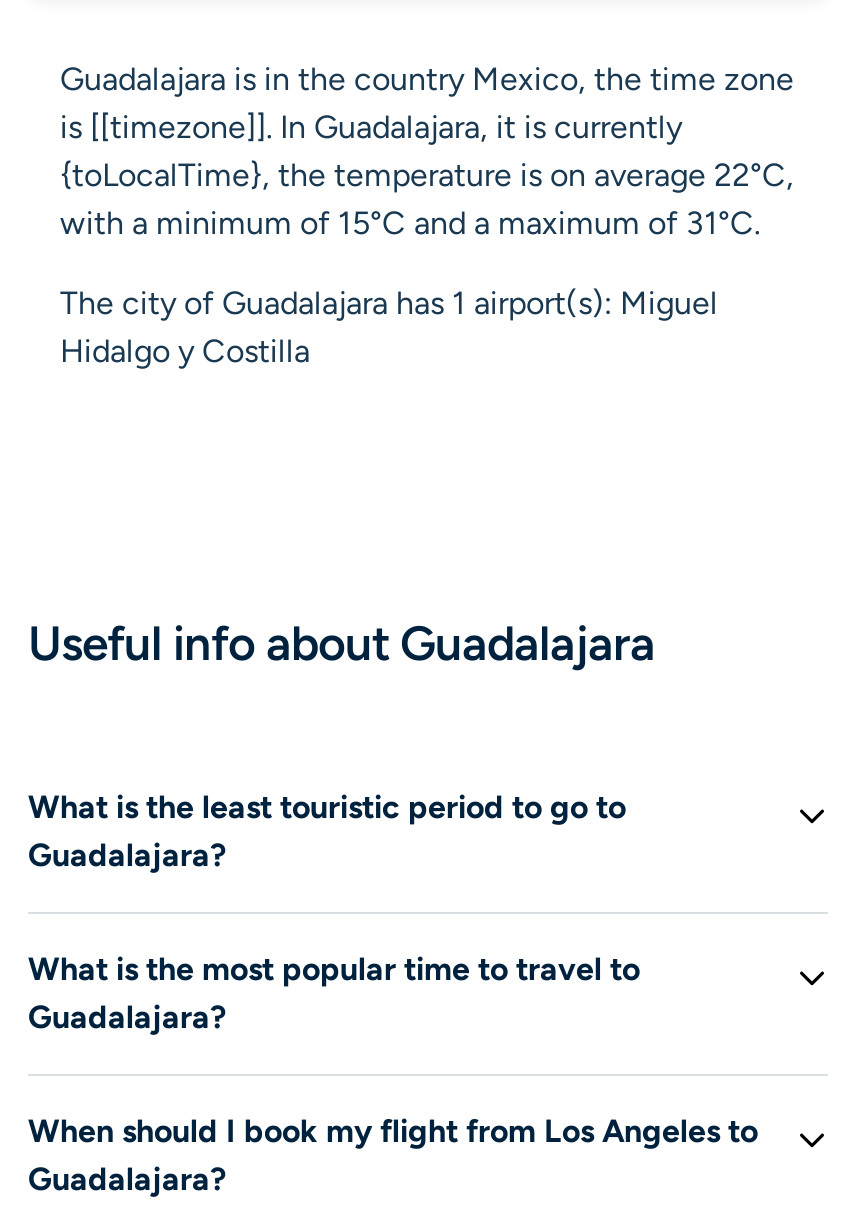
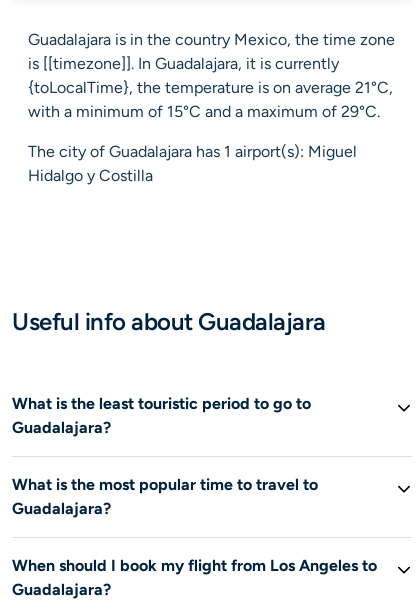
[60,156,794,194] {toLocalTime}, the temperature is on average 22°C, -> [28,78,393,97] {toLocalTime}, the temperature is on average 21°C,
[60,204,760,242] with a minimum of 15°C and a maximum of 31°C. -> [28,102,380,121] with a minimum of 15°C and a maximum of 29°C.

